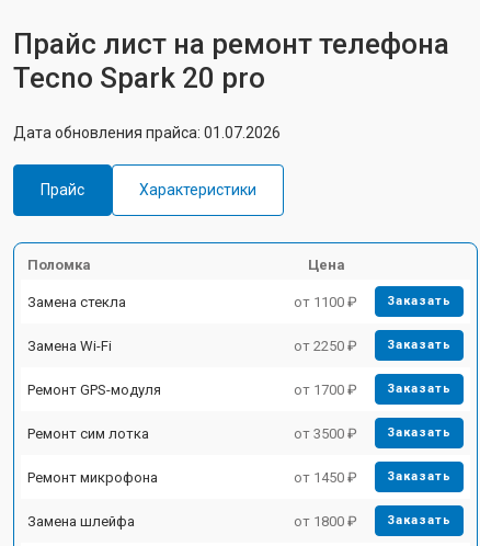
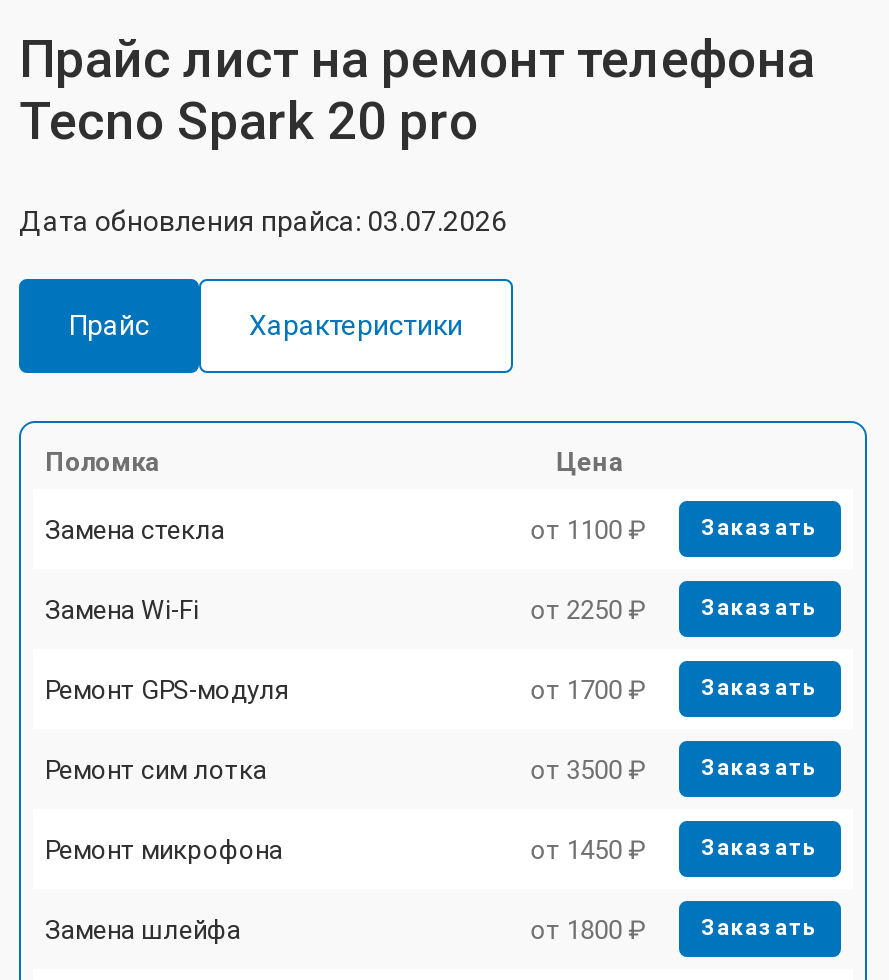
[13,124,281,141] Дата обновления прайса: 01.07.2026 -> [19,205,507,237] Дата обновления прайса: 03.07.2026

